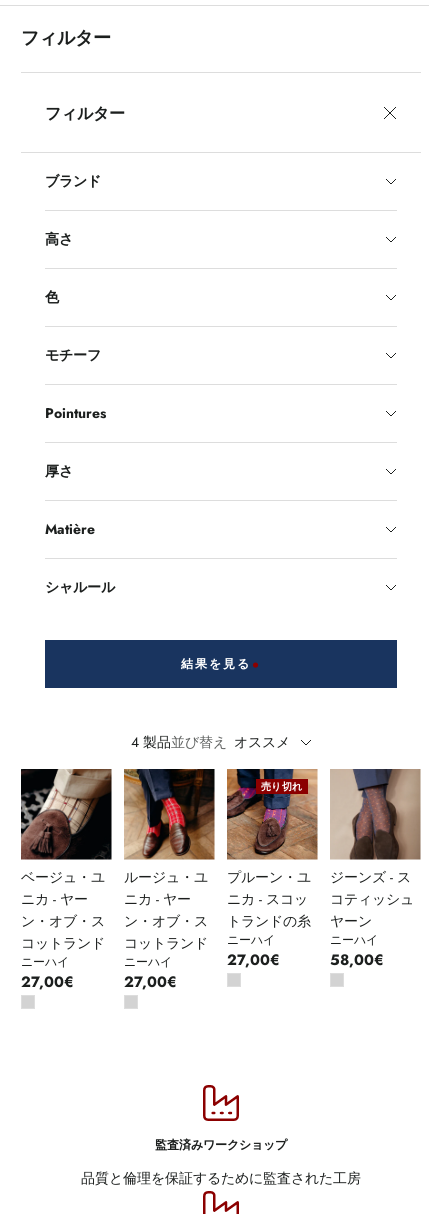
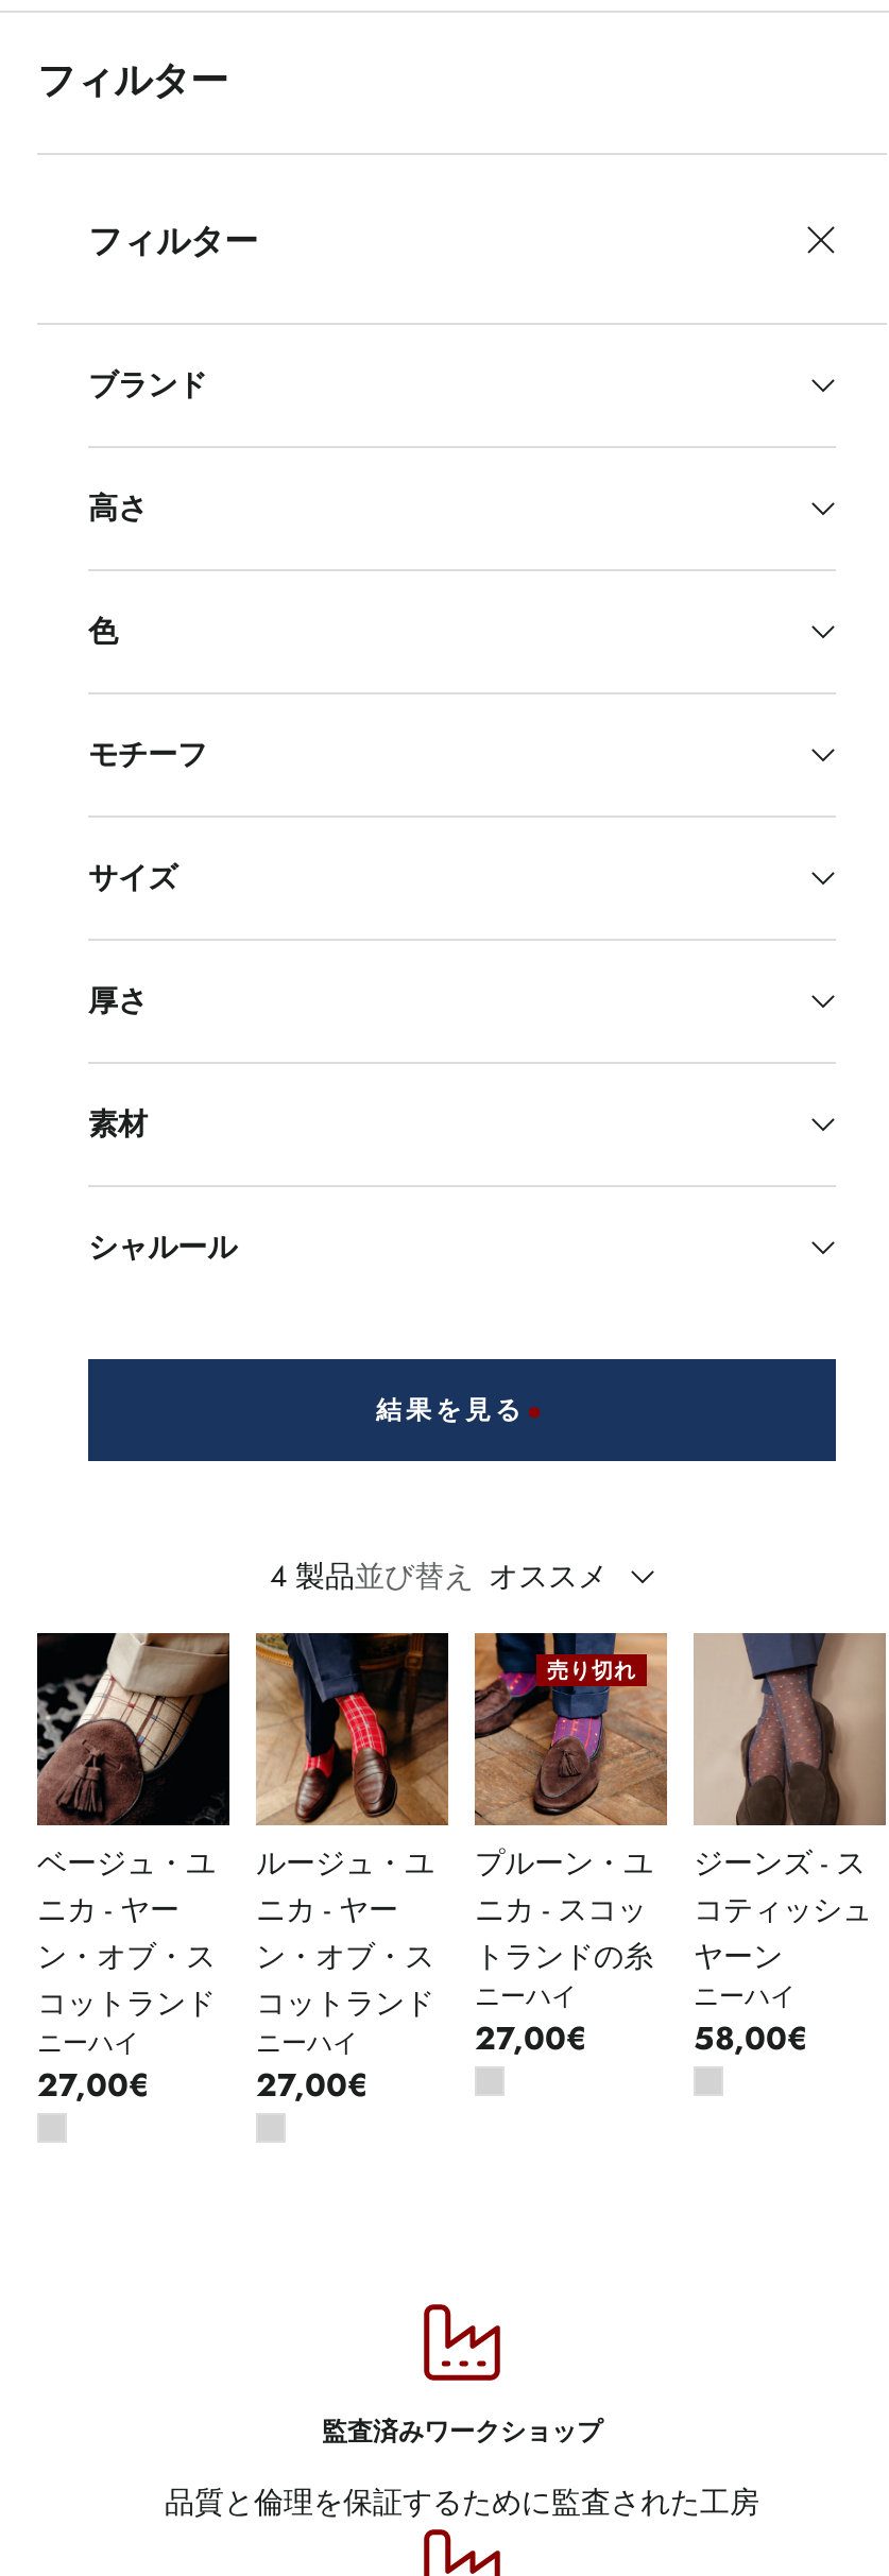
[45,403,106,423] Pointures -> [88,856,177,898] サイズ
[45,519,95,539] Matière -> [88,1102,148,1145] 素材

